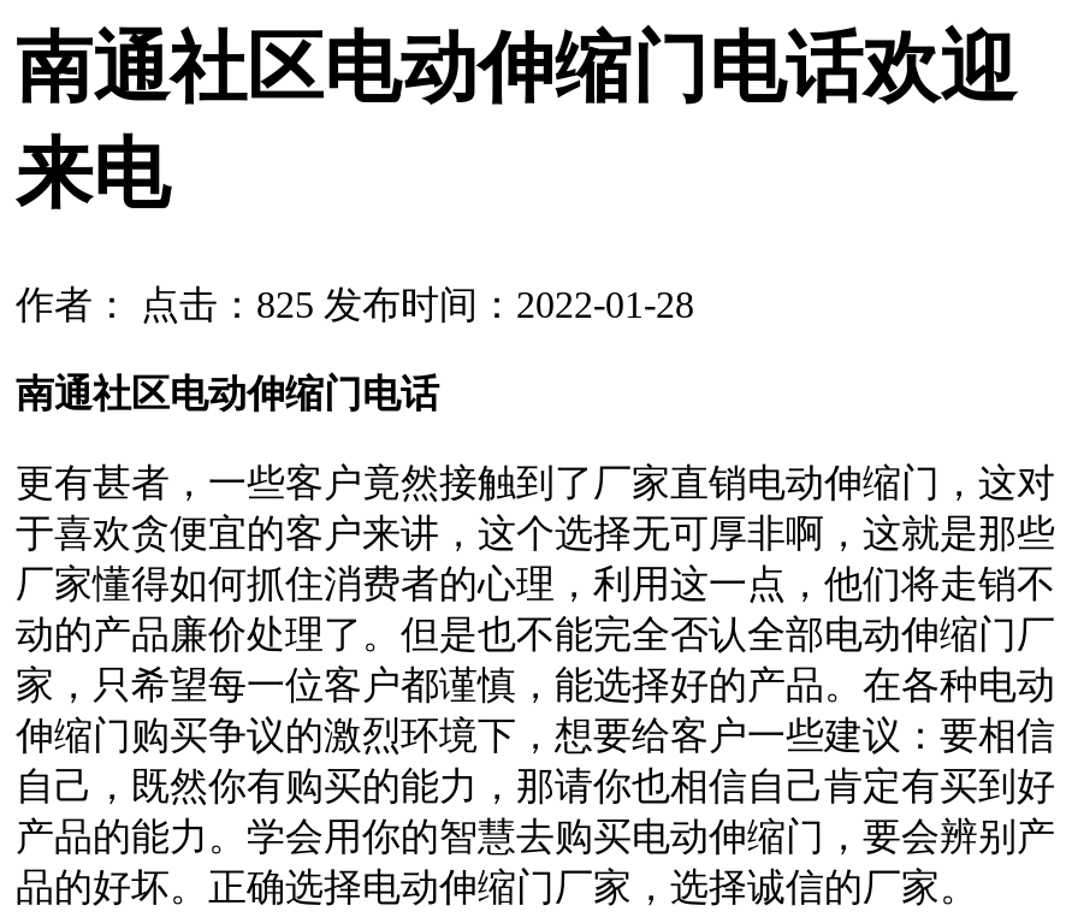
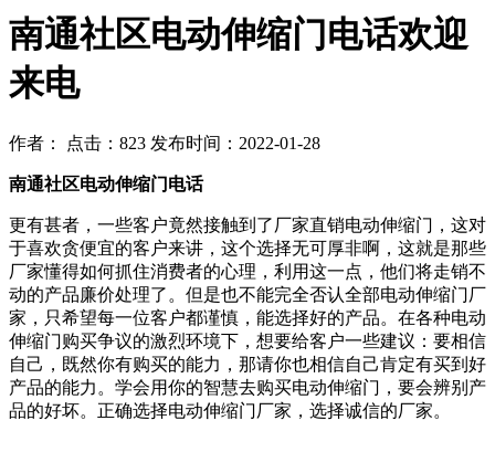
[16,284,694,325] 作者： 点击：825 发布时间：2022-01-28 -> [9,134,320,152] 作者： 点击：823 发布时间：2022-01-28

